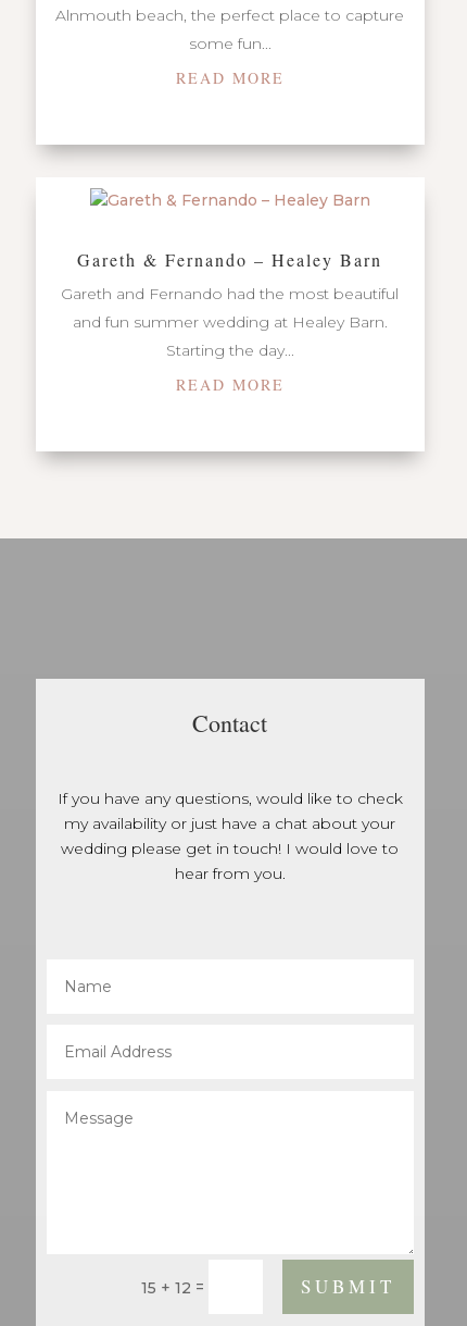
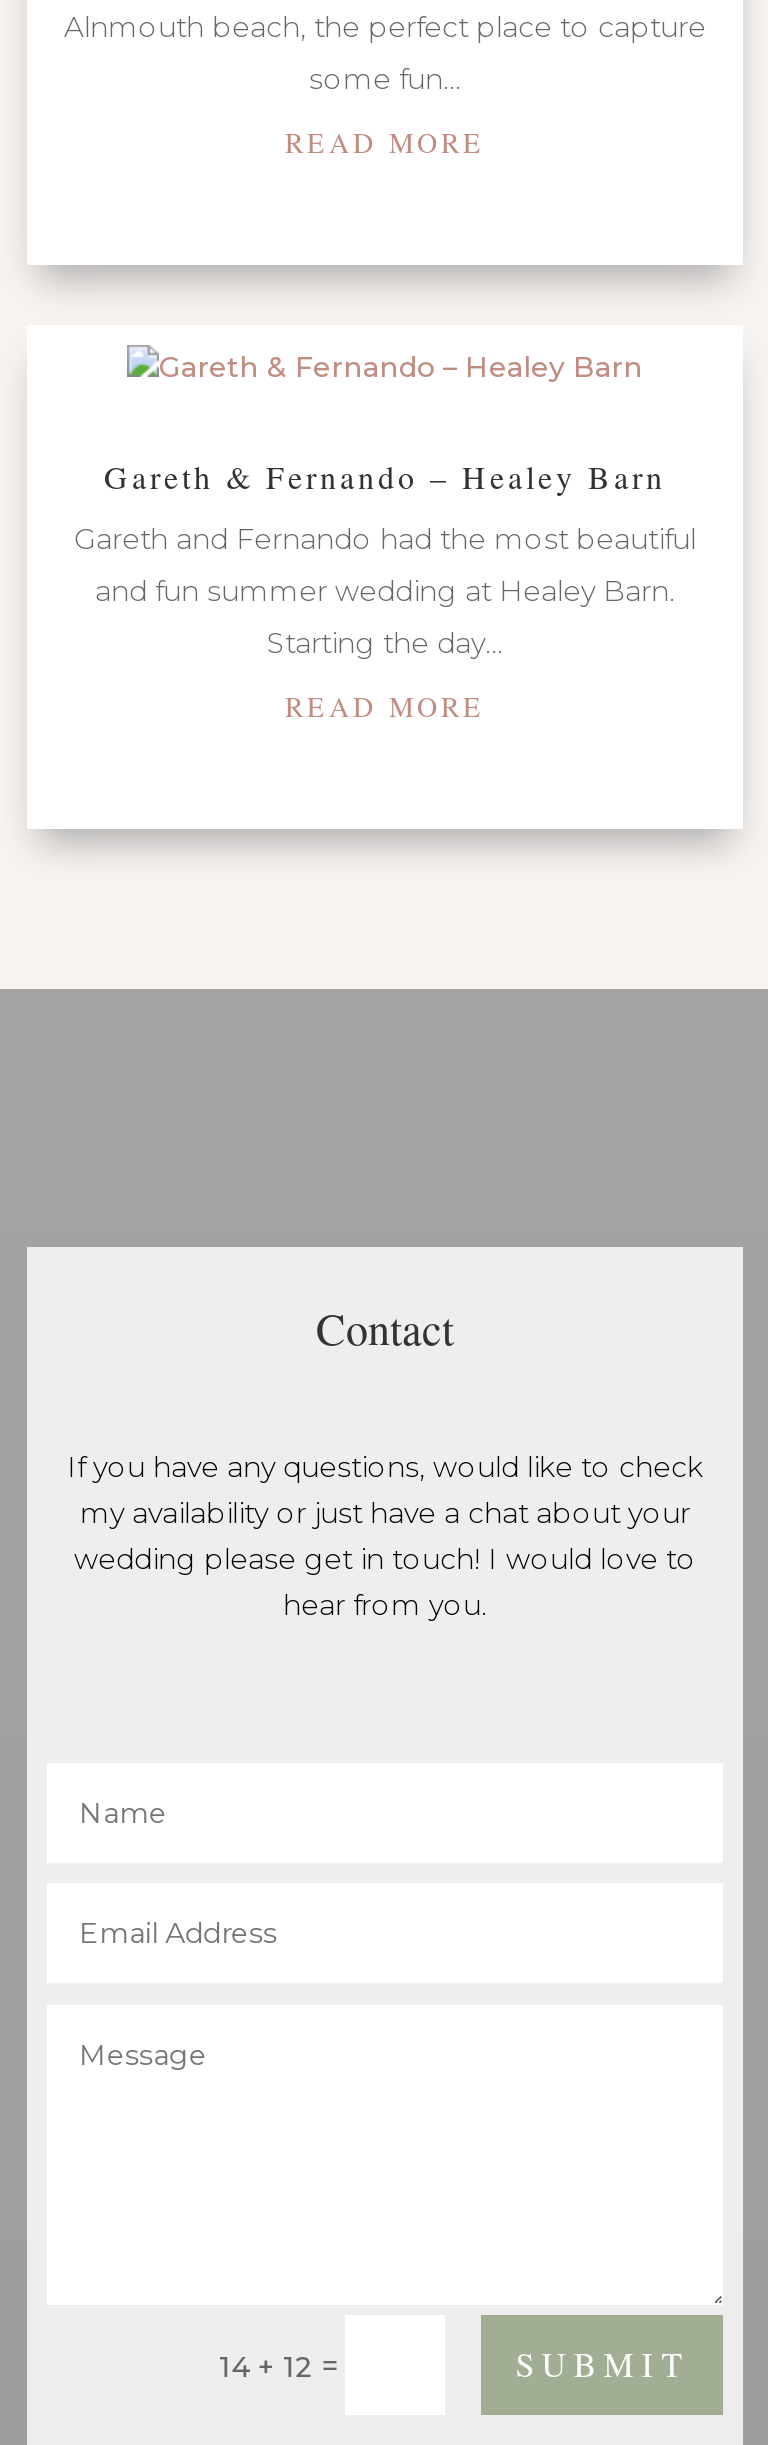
[141,1277,209,1297] 15 + 12 = -> [219,2347,345,2384] 14 + 12 =

